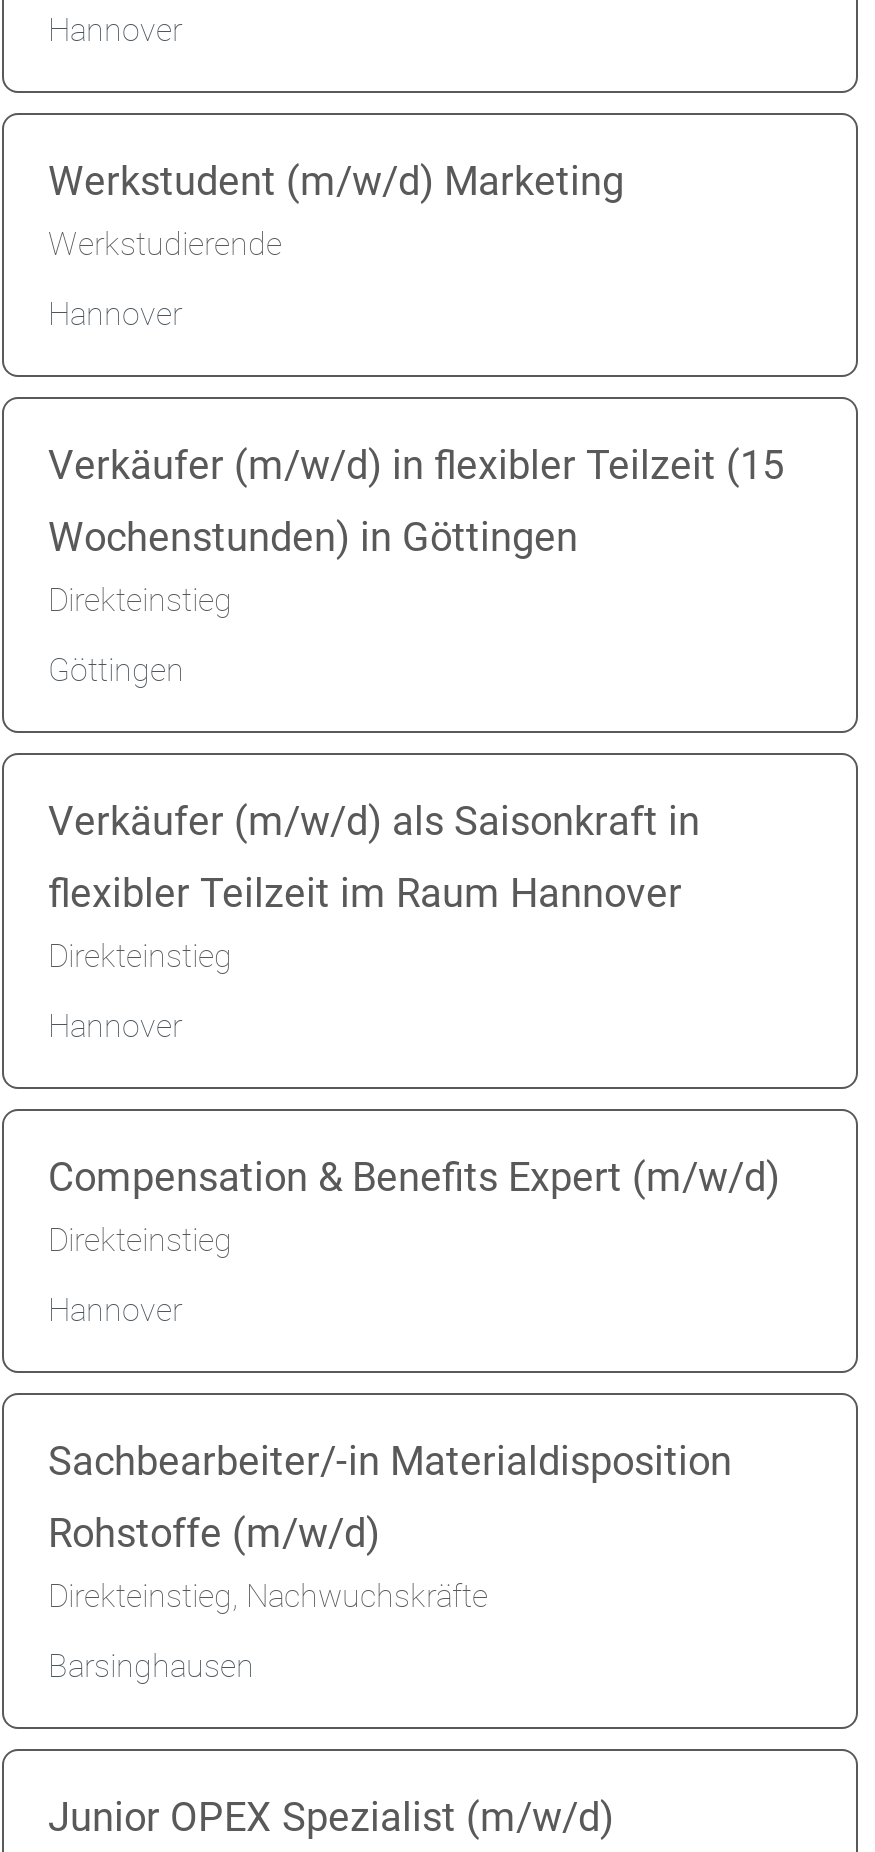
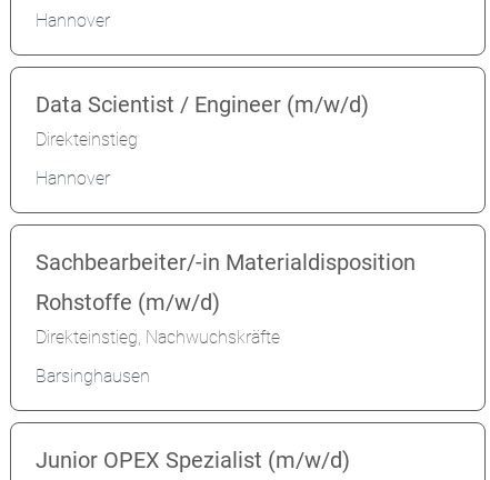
[48,158,784,1202] Werkstudent (m/w/d) Marketing | Werkstudierende | Hannover | Verkäufer (m/w/d) in flexibler Teilzeit (15 | Wochenstunden) in Göttingen | Direkteinstieg | Göttingen | Verkäufer (m/w/d) als Saisonkraft in | flexibler Teilzeit im Raum Hannover | Direkteinstieg | Hannover | Compensation & Benefits Expert (m/w/d) -> [36,92,369,118] Data Scientist / Engineer (m/w/d)

